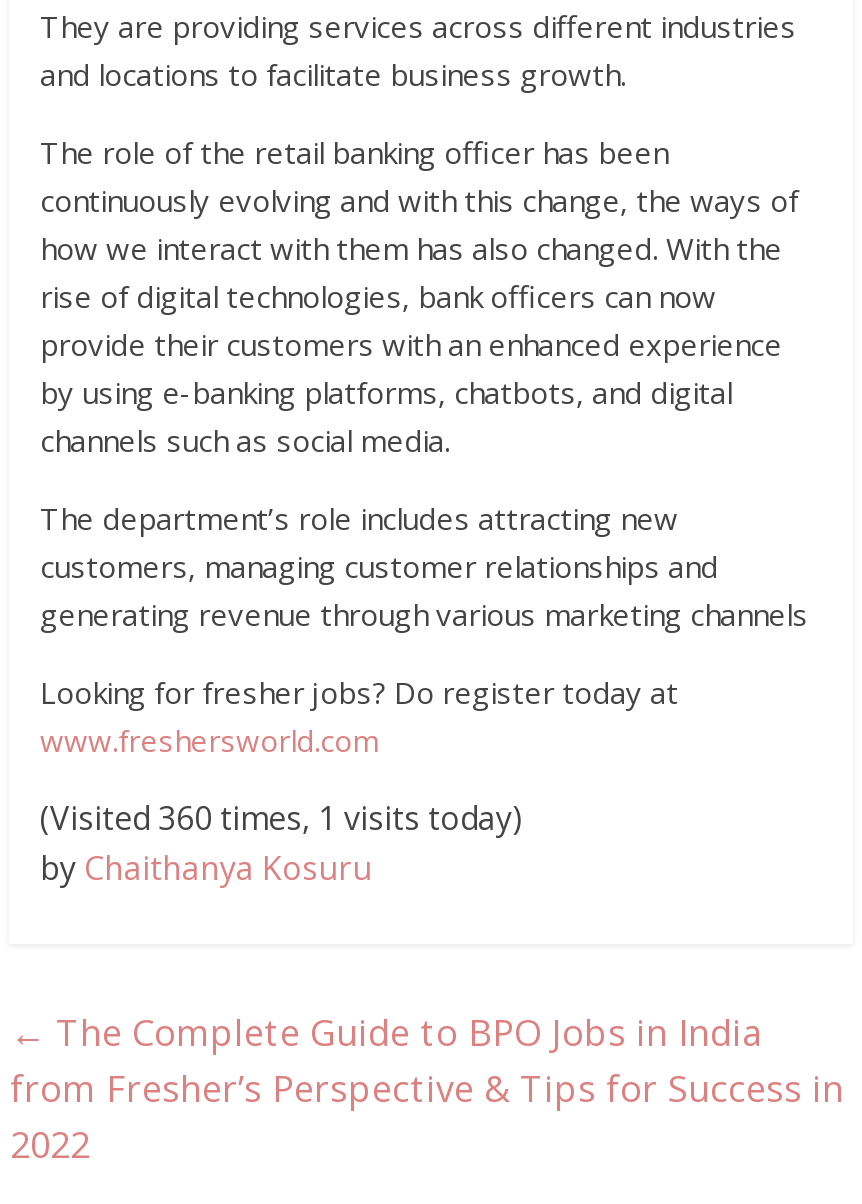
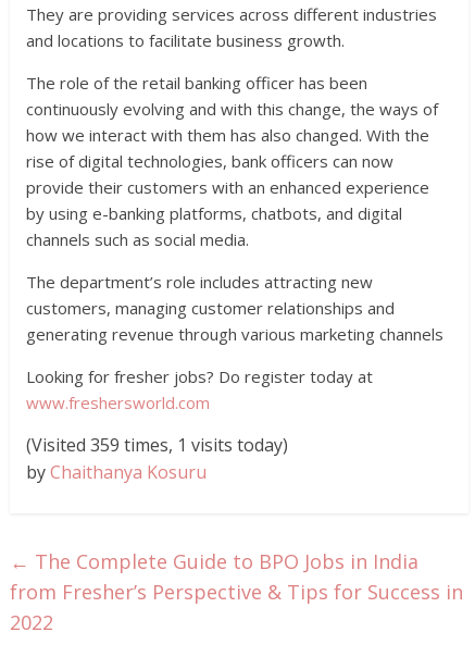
[40,795,522,839] (Visited 360 times, 1 visits today) -> [27,432,288,456] (Visited 359 times, 1 visits today)

